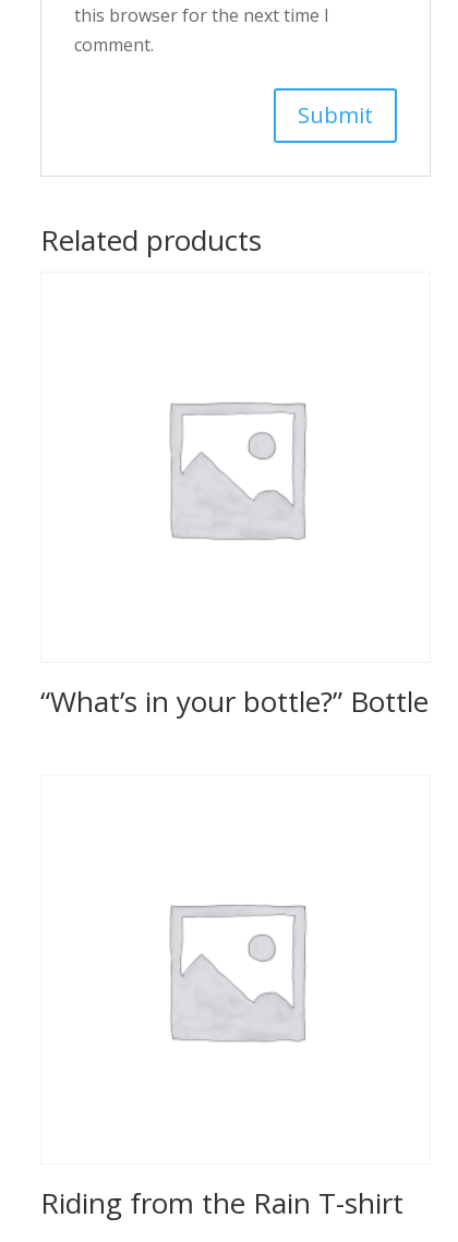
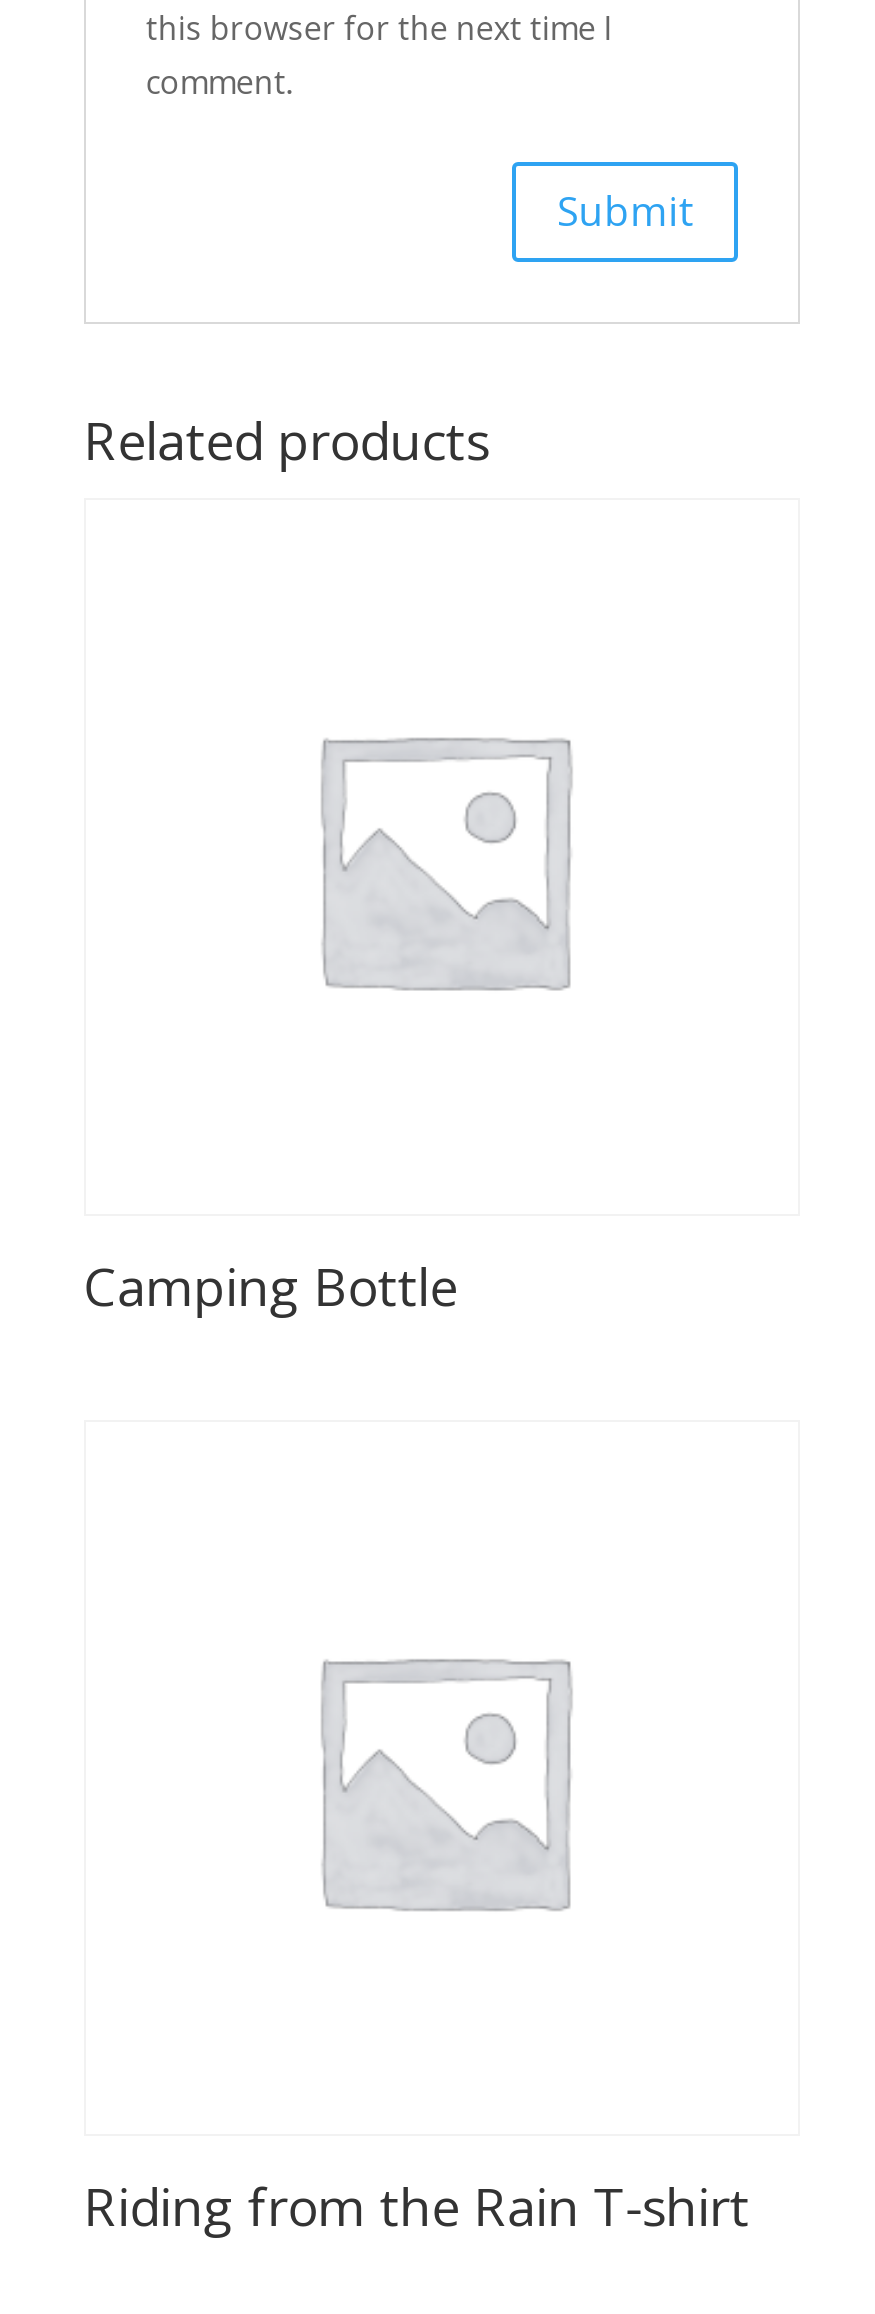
[40,681,428,721] “What’s in your bottle?” Bottle -> [84,1250,458,1322] Camping Bottle

